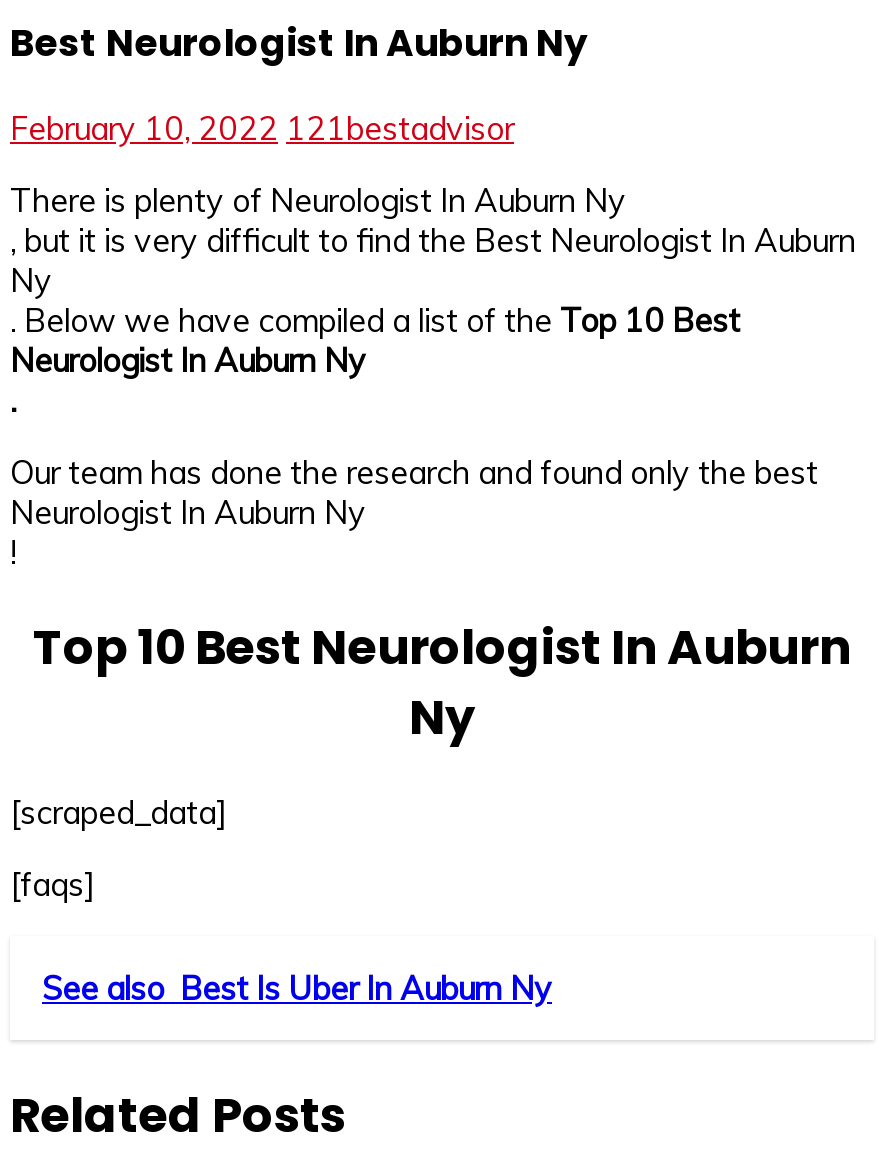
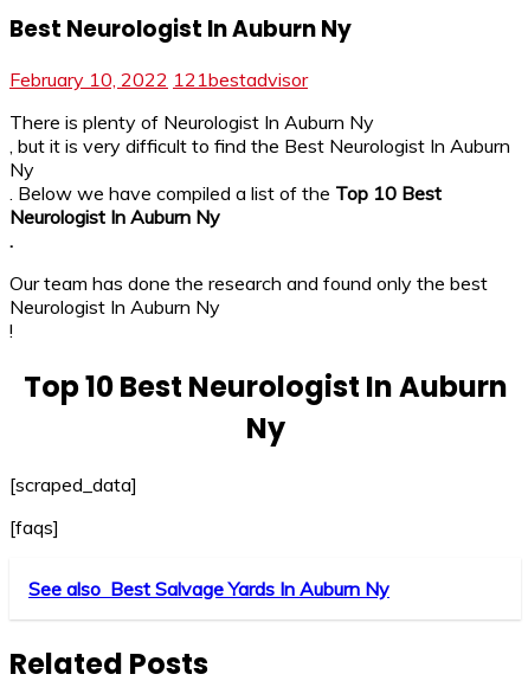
[42,968,552,1008] See also Best Is Uber In Auburn Ny -> [28,577,389,601] See also Best Salvage Yards In Auburn Ny

